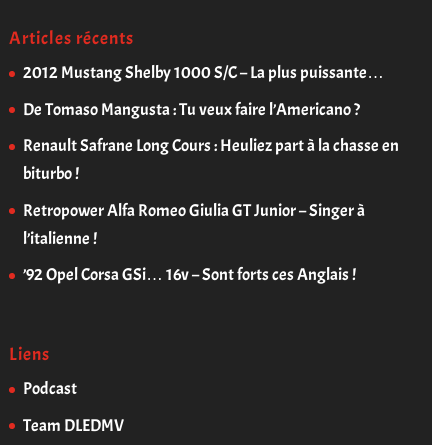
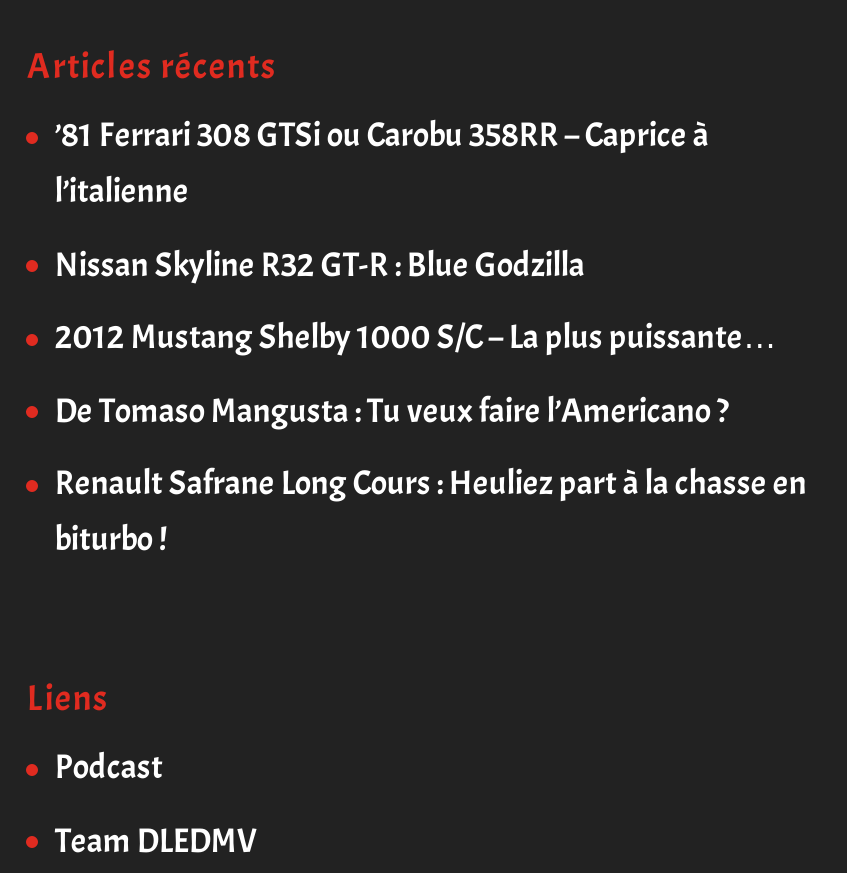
none -> [55,115,709,286] ’81 Ferrari 308 GTSi ou Carobu 358RR – Caprice à | l’italienne | Nissan Skyline R32 GT-R : Blue Godzilla
moved [23,62,399,184] -> [55,317,807,561]: 2012 Mustang Shelby 1000 S/C – La plus puissante… | De Tomaso Mangusta : Tu veux faire l’Americano ? | Renault Safrane Long Cours : Heuliez part à la chasse en | biturbo !
[23,200,365,285] Retropower Alfa Romeo Giulia GT Junior – Singer à | l’italienne ! | ’92 Opel Corsa GSi… 16v – Sont forts ces Anglais ! -> none

